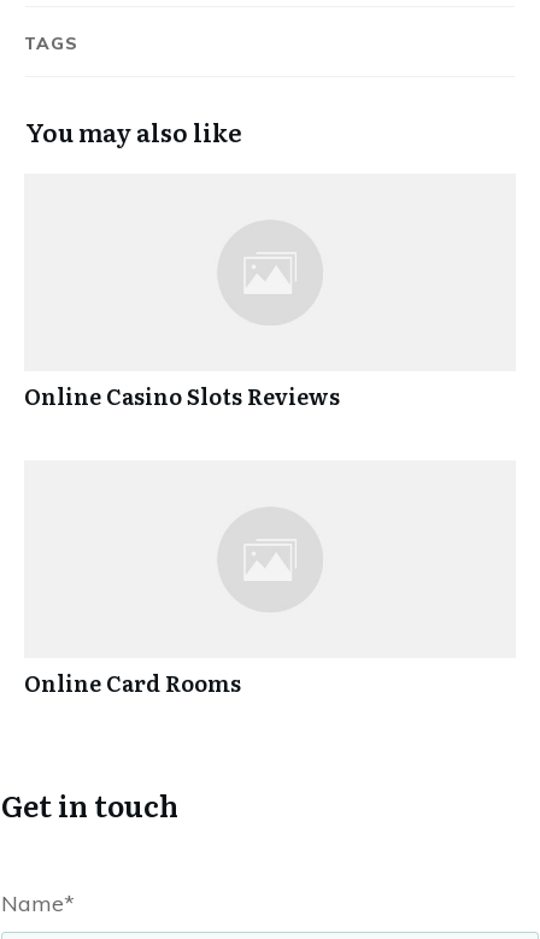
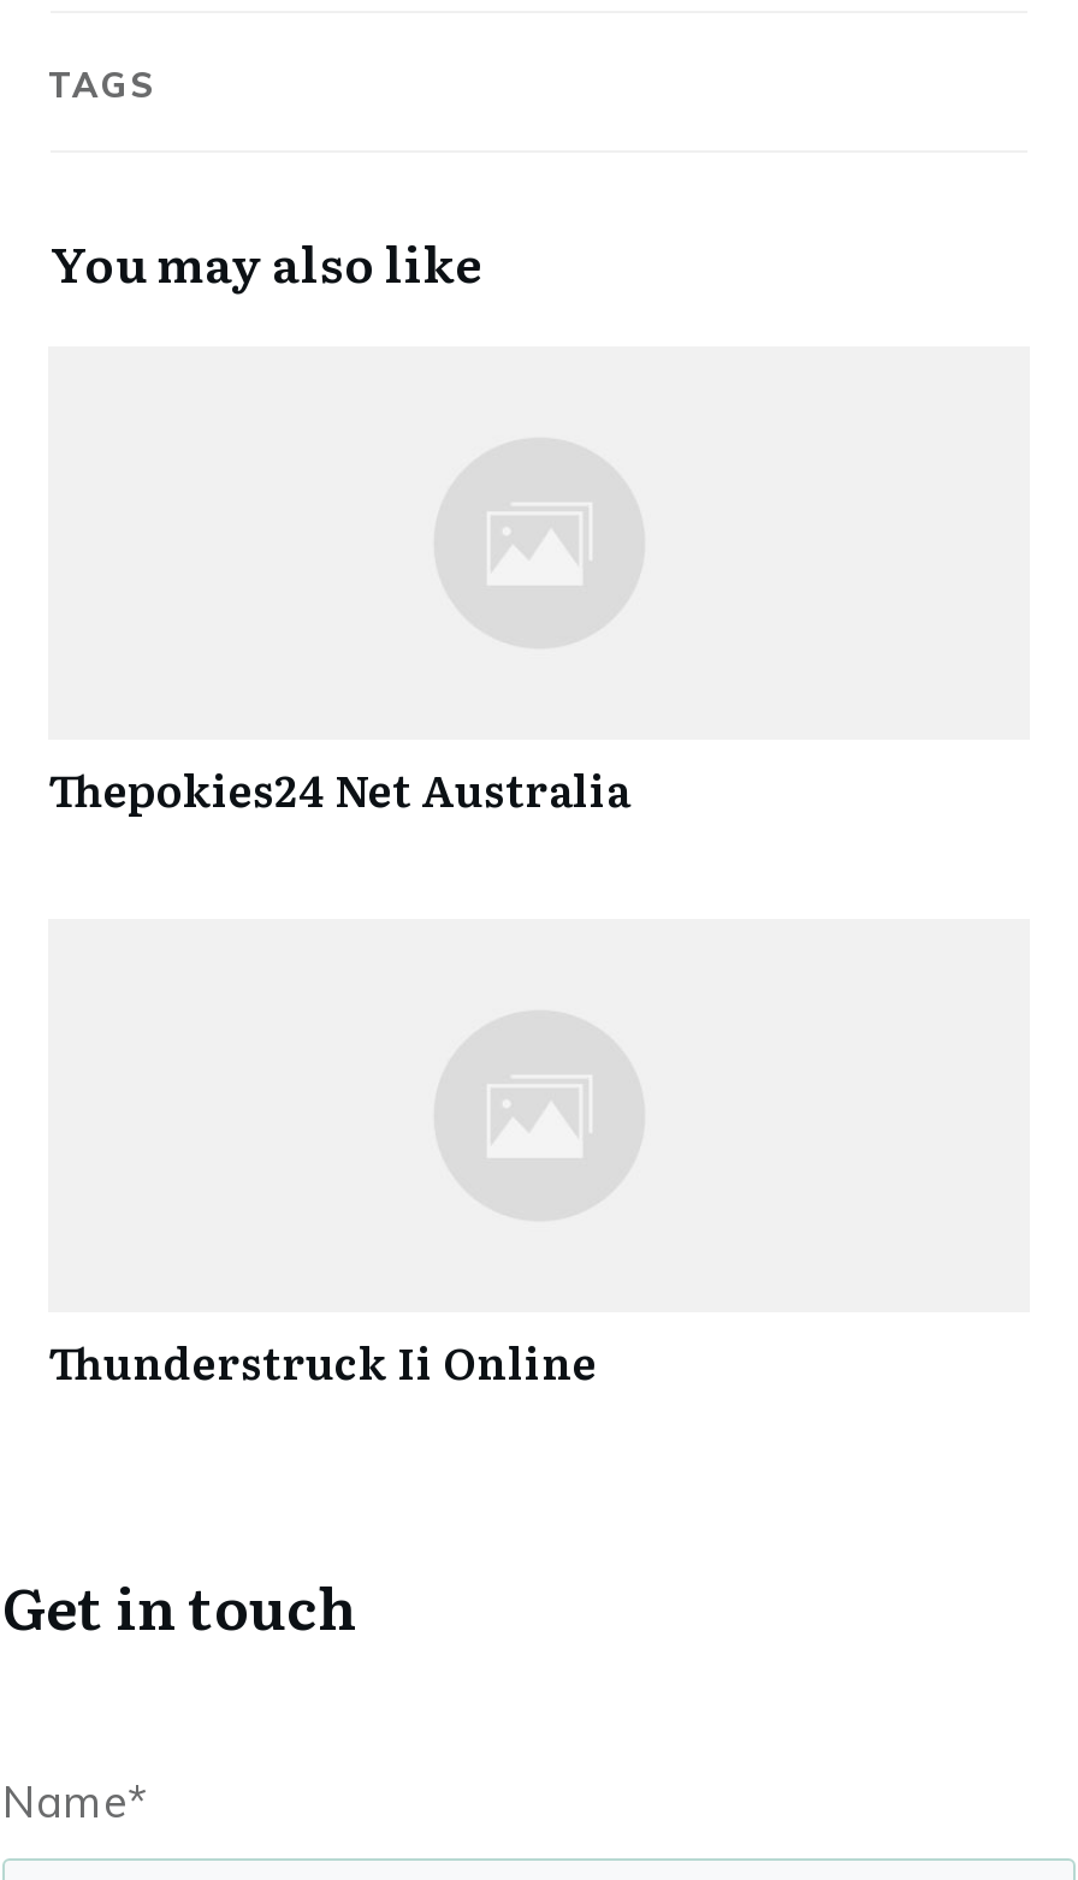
[24,380,340,413] Online Casino Slots Reviews -> [48,758,630,822] Thepokies24 Net Australia
[24,667,241,700] Online Card Rooms -> [48,1330,597,1395] Thunderstruck Ii Online

